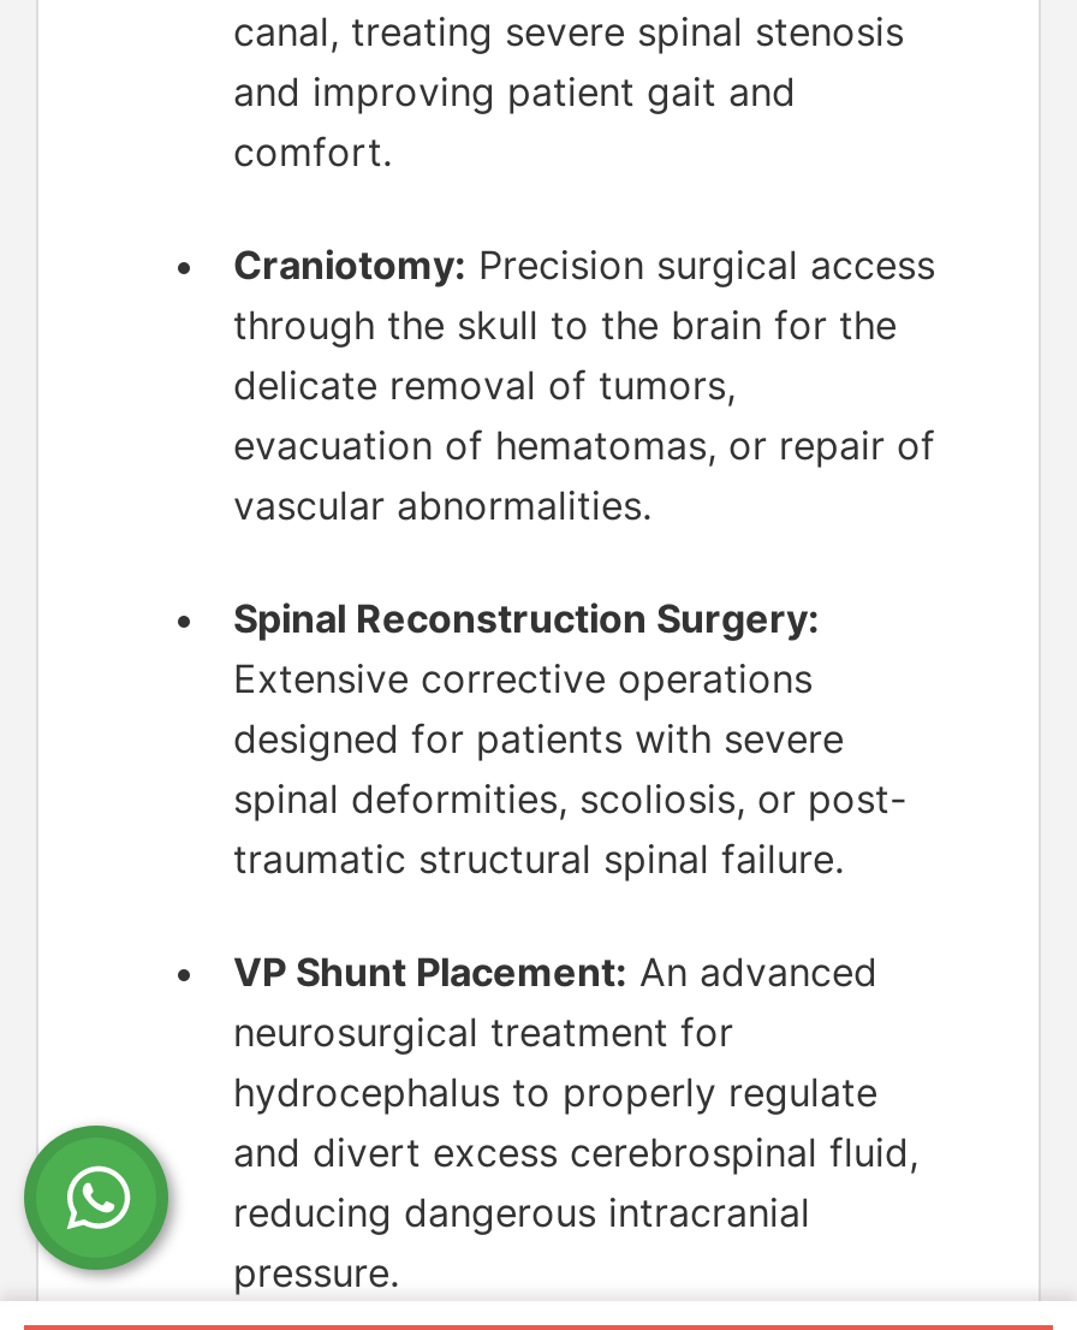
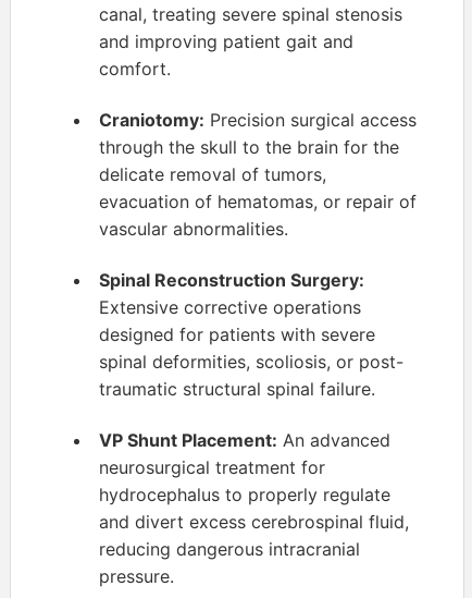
[22,1123,178,1279] [image] -> none

